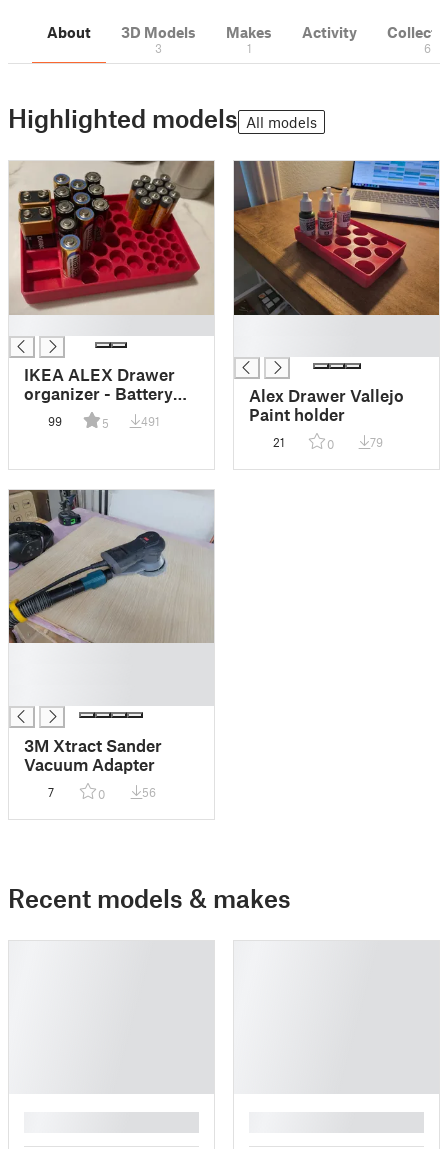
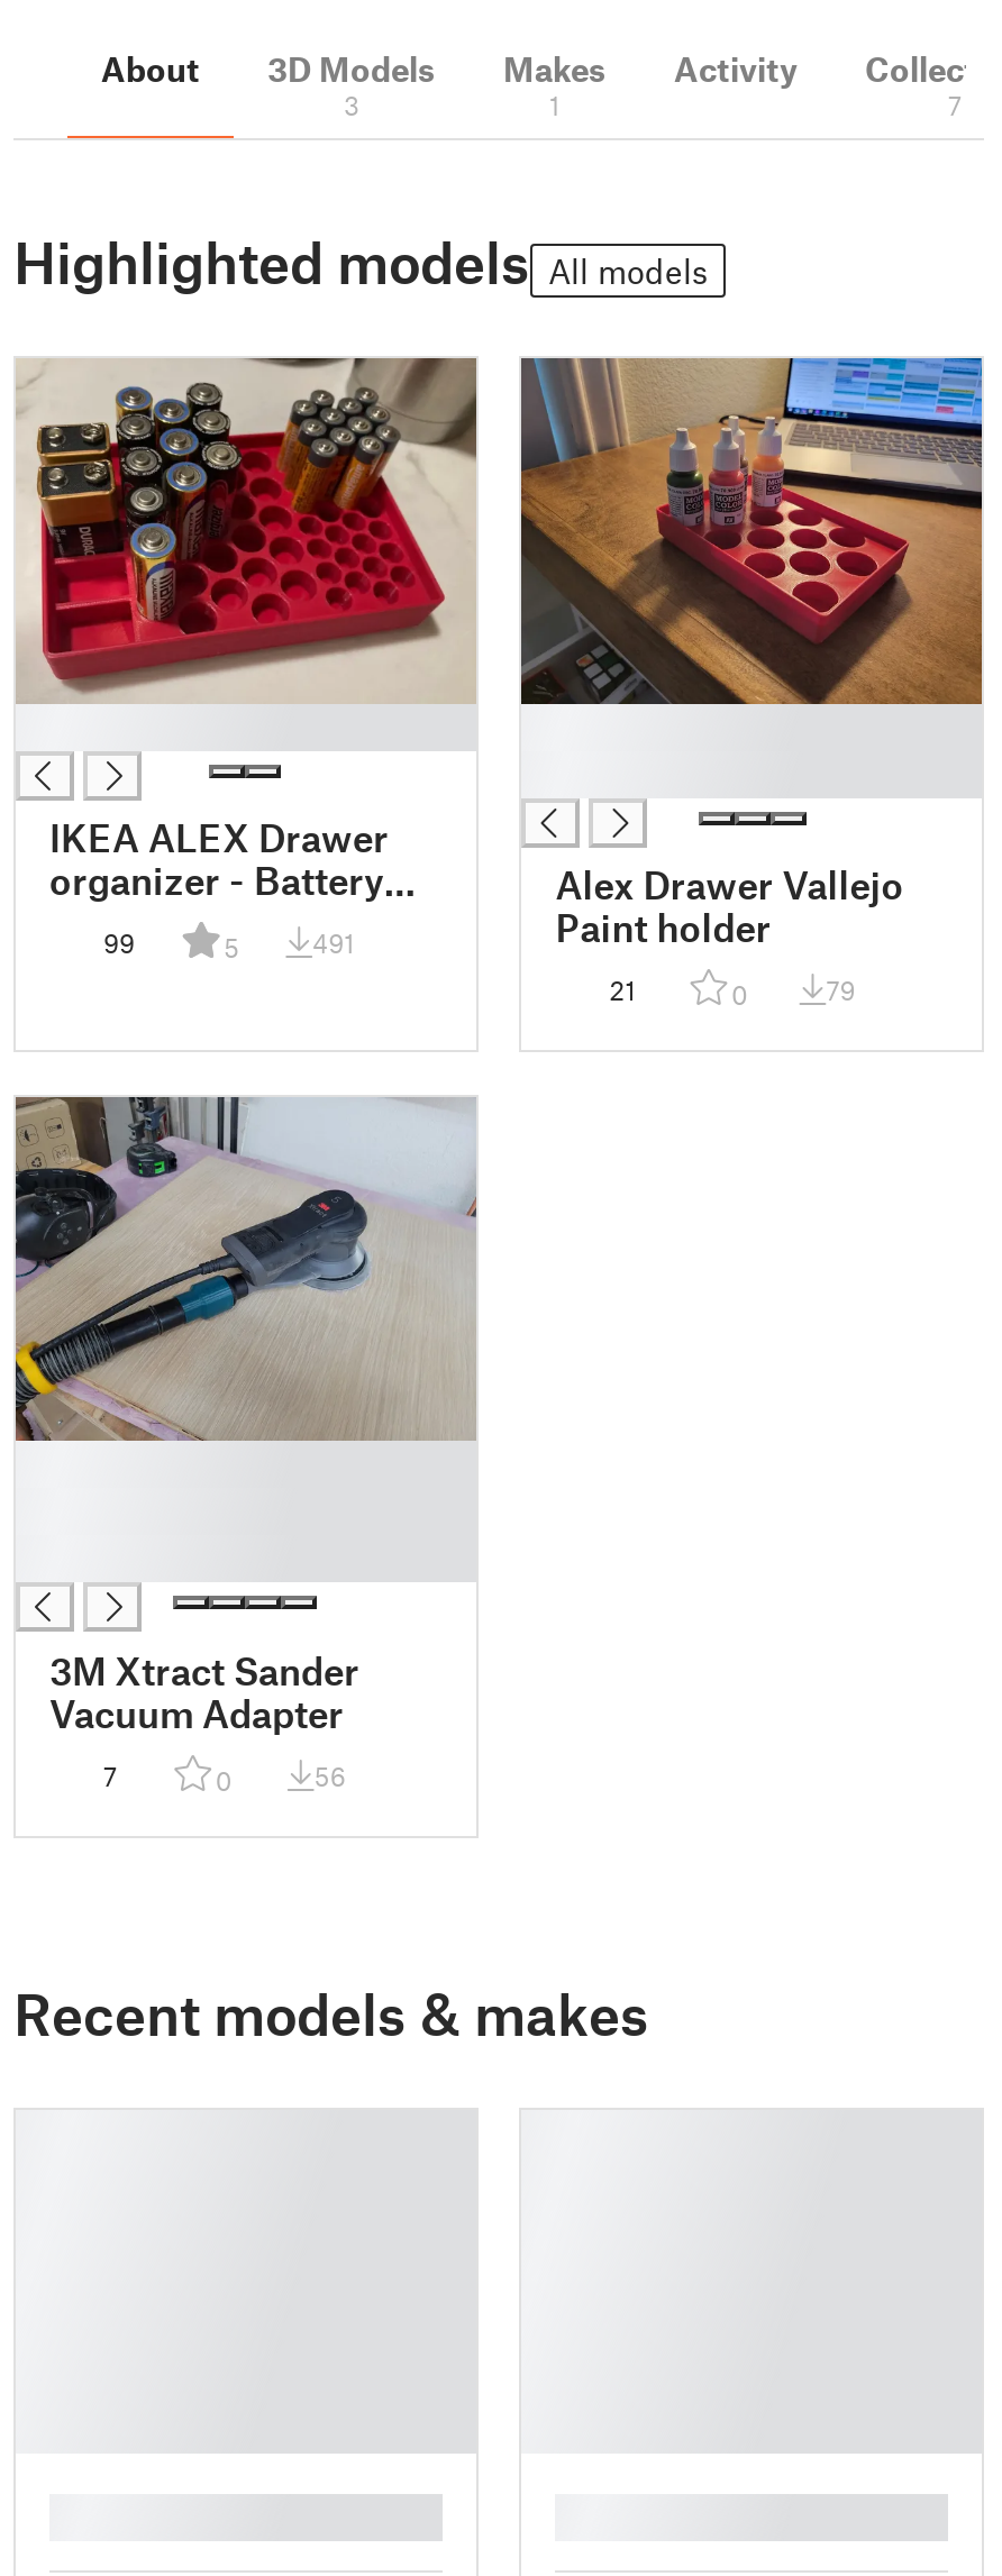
[423,41,430,55] 6 -> [948,89,962,120] 7

